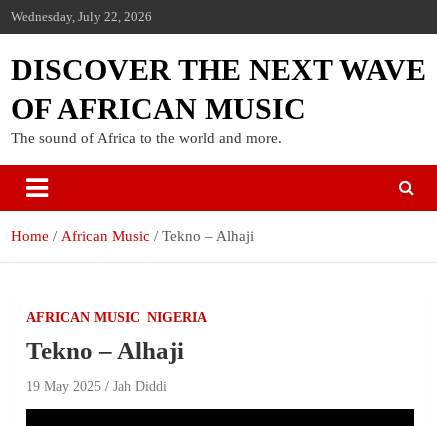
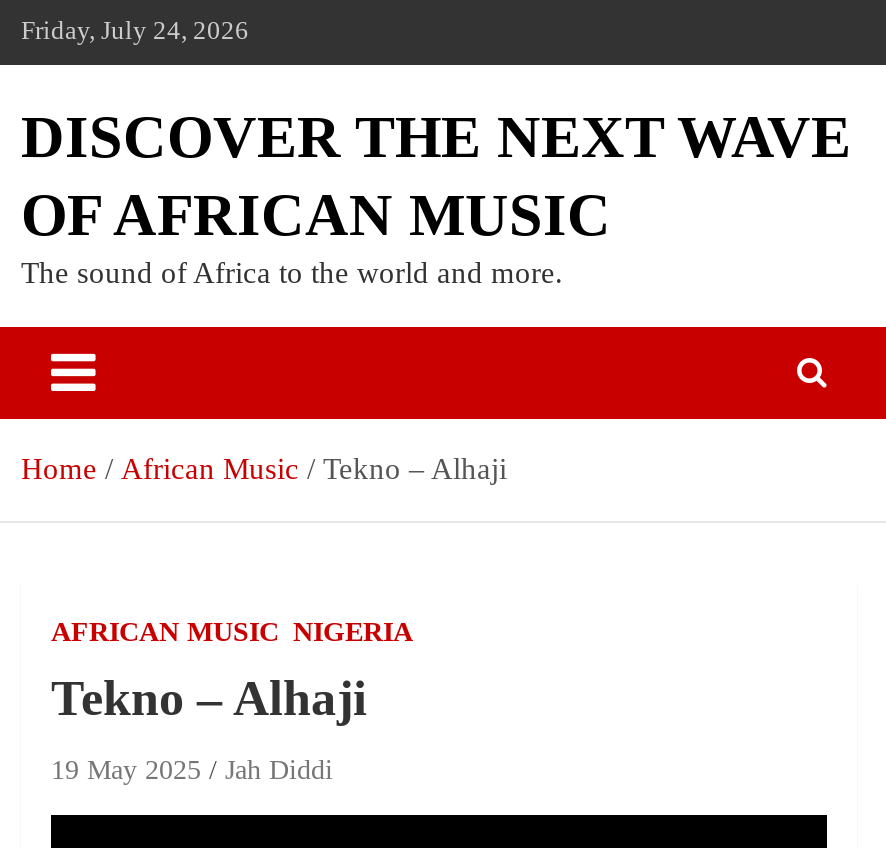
[11,9,152,24] Wednesday, July 22, 2026 -> [21,15,249,45] Friday, July 24, 2026

